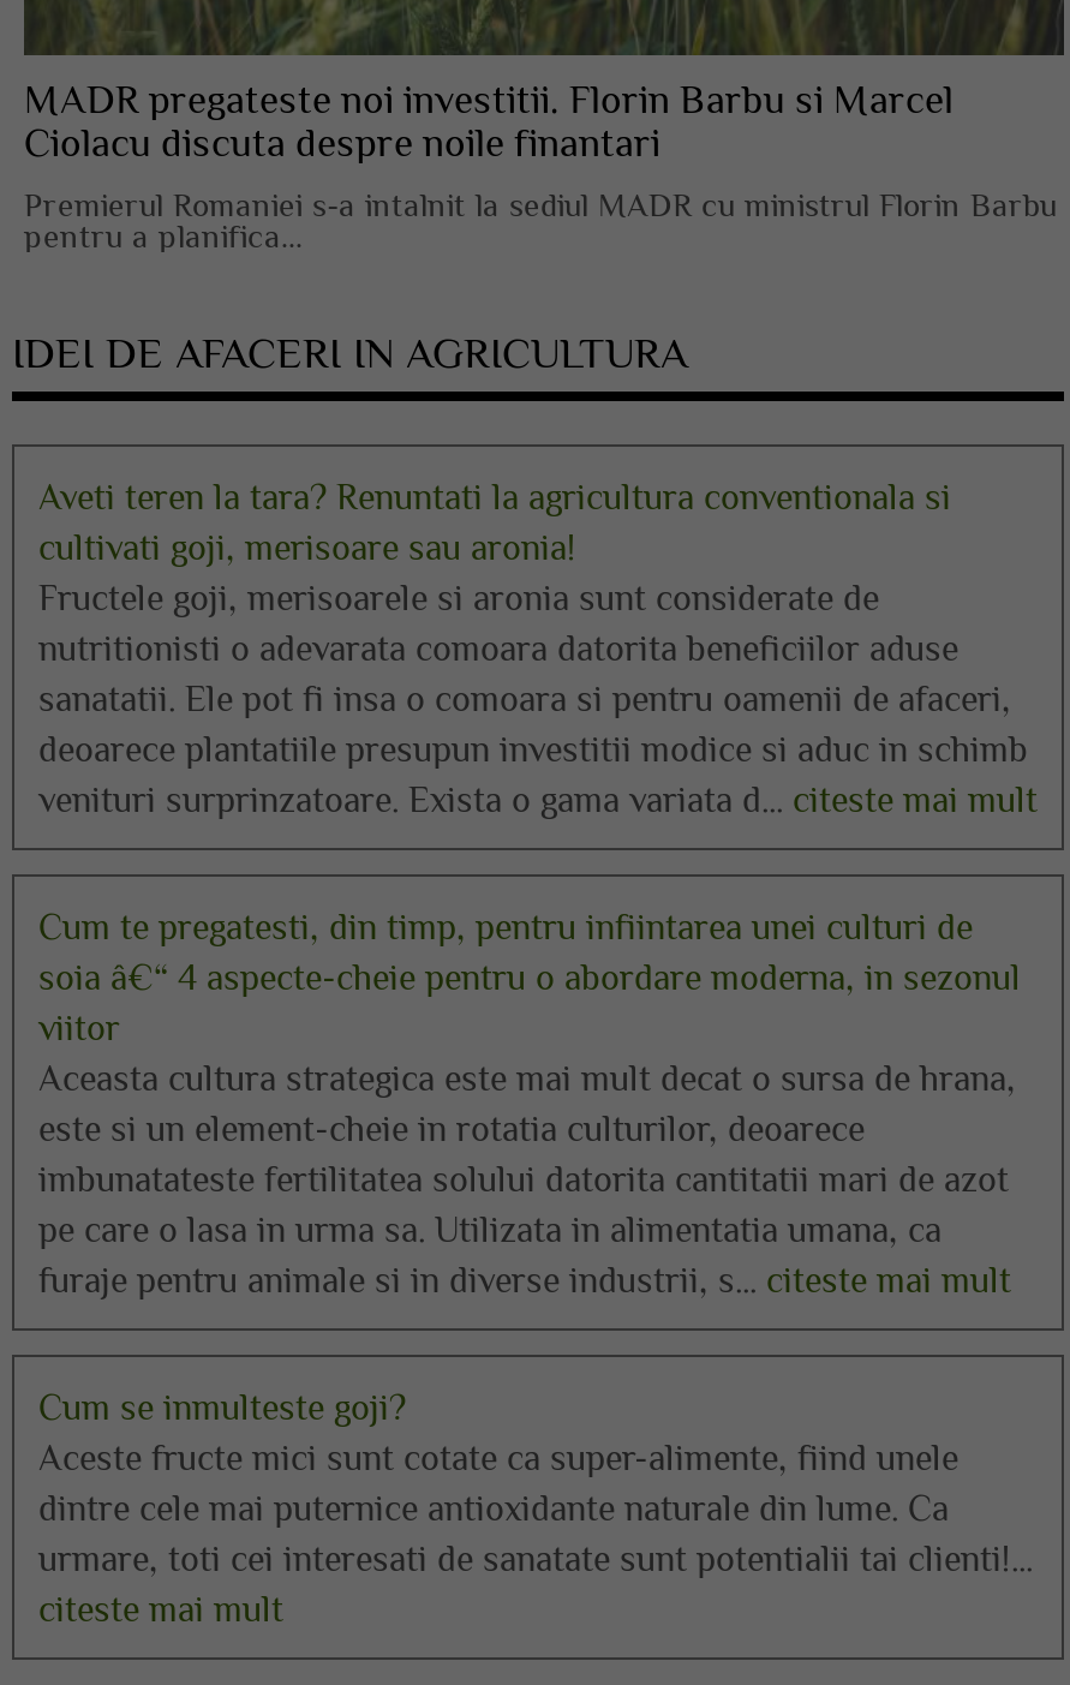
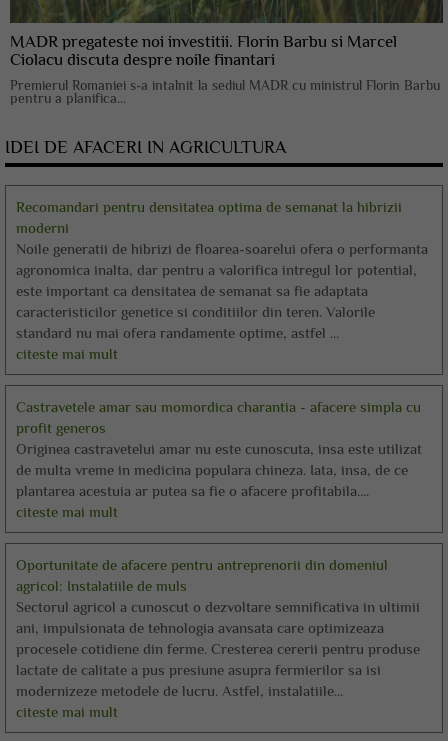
[38,474,1038,818] Aveti teren la tara? Renuntati la agricultura conventionala si | cultivati goji, merisoare sau aronia! | Fructele goji, merisoarele si aronia sunt considerate de | nutritionisti o adevarata comoara datorita beneficiilor aduse | sanatatii. Ele pot fi insa o comoara si pentru oamenii de afaceri, | deoarece plantatiile presupun investitii modice si aduc in schimb | venituri surprinzatoare. Exista o gama variata d... citeste mai mult -> [16,197,428,361] Recomandari pentru densitatea optima de semanat la hibrizii | moderni | Noile generatii de hibrizi de floarea-soarelui ofera o performanta | agronomica inalta, dar pentru a valorifica intregul lor potential, | este important ca densitatea de semanat sa fie adaptata | caracteristicilor genetice si conditiilor din teren. Valorile | standard nu mai ofera randamente optime, astfel ... | citeste mai mult
[38,904,1021,1298] Cum te pregatesti, din timp, pentru infiintarea unei culturi de | soia â€“ 4 aspecte-cheie pentru o abordare moderna, in sezonul | viitor | Aceasta cultura strategica este mai mult decat o sursa de hrana, | este si un element-cheie in rotatia culturilor, deoarece | imbunatateste fertilitatea solului datorita cantitatii mari de azot | pe care o lasa in urma sa. Utilizata in alimentatia umana, ca | furaje pentru animale si in diverse industrii, s... citeste mai mult -> [16,397,422,519] Castravetele amar sau momordica charantia - afacere simpla cu | profit generos | Originea castravetelui amar nu este cunoscuta, insa este utilizat | de multa vreme in medicina populara chineza. Iata, insa, de ce | plantarea acestuia ar putea sa fie o afacere profitabila.... | citeste mai mult
[38,1385,1033,1577] Cum se inmulteste goji? | Aceste fructe mici sunt cotate ca super-alimente, fiind unele | dintre cele mai puternice antioxidante naturale din lume. Ca | urmare, toti cei interesati de sanatate sunt potentialii tai clienti!... -> [16,555,420,698] Oportunitate de afacere pentru antreprenorii din domeniul | agricol: Instalatiile de muls | Sectorul agricol a cunoscut o dezvoltare semnificativa in ultimii | ani, impulsionata de tehnologia avansata care optimizeaza | procesele cotidiene din ferme. Cresterea cererii pentru produse | lactate de calitate a pus presiune asupra fermierilor sa isi | modernizeze metodele de lucru. Astfel, instalatiile...

